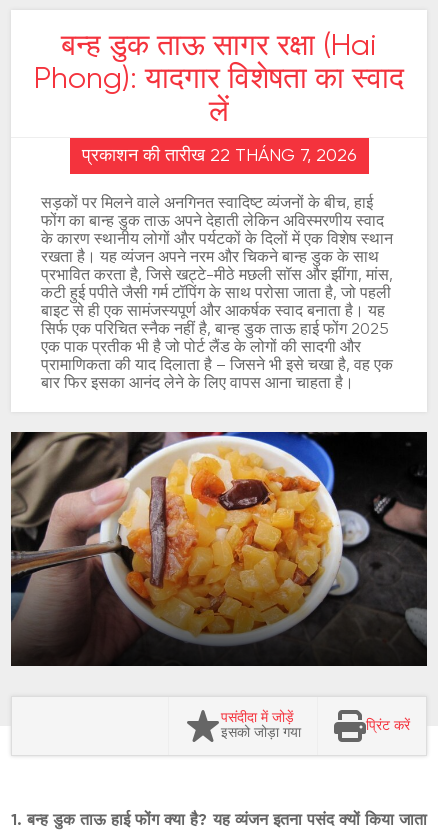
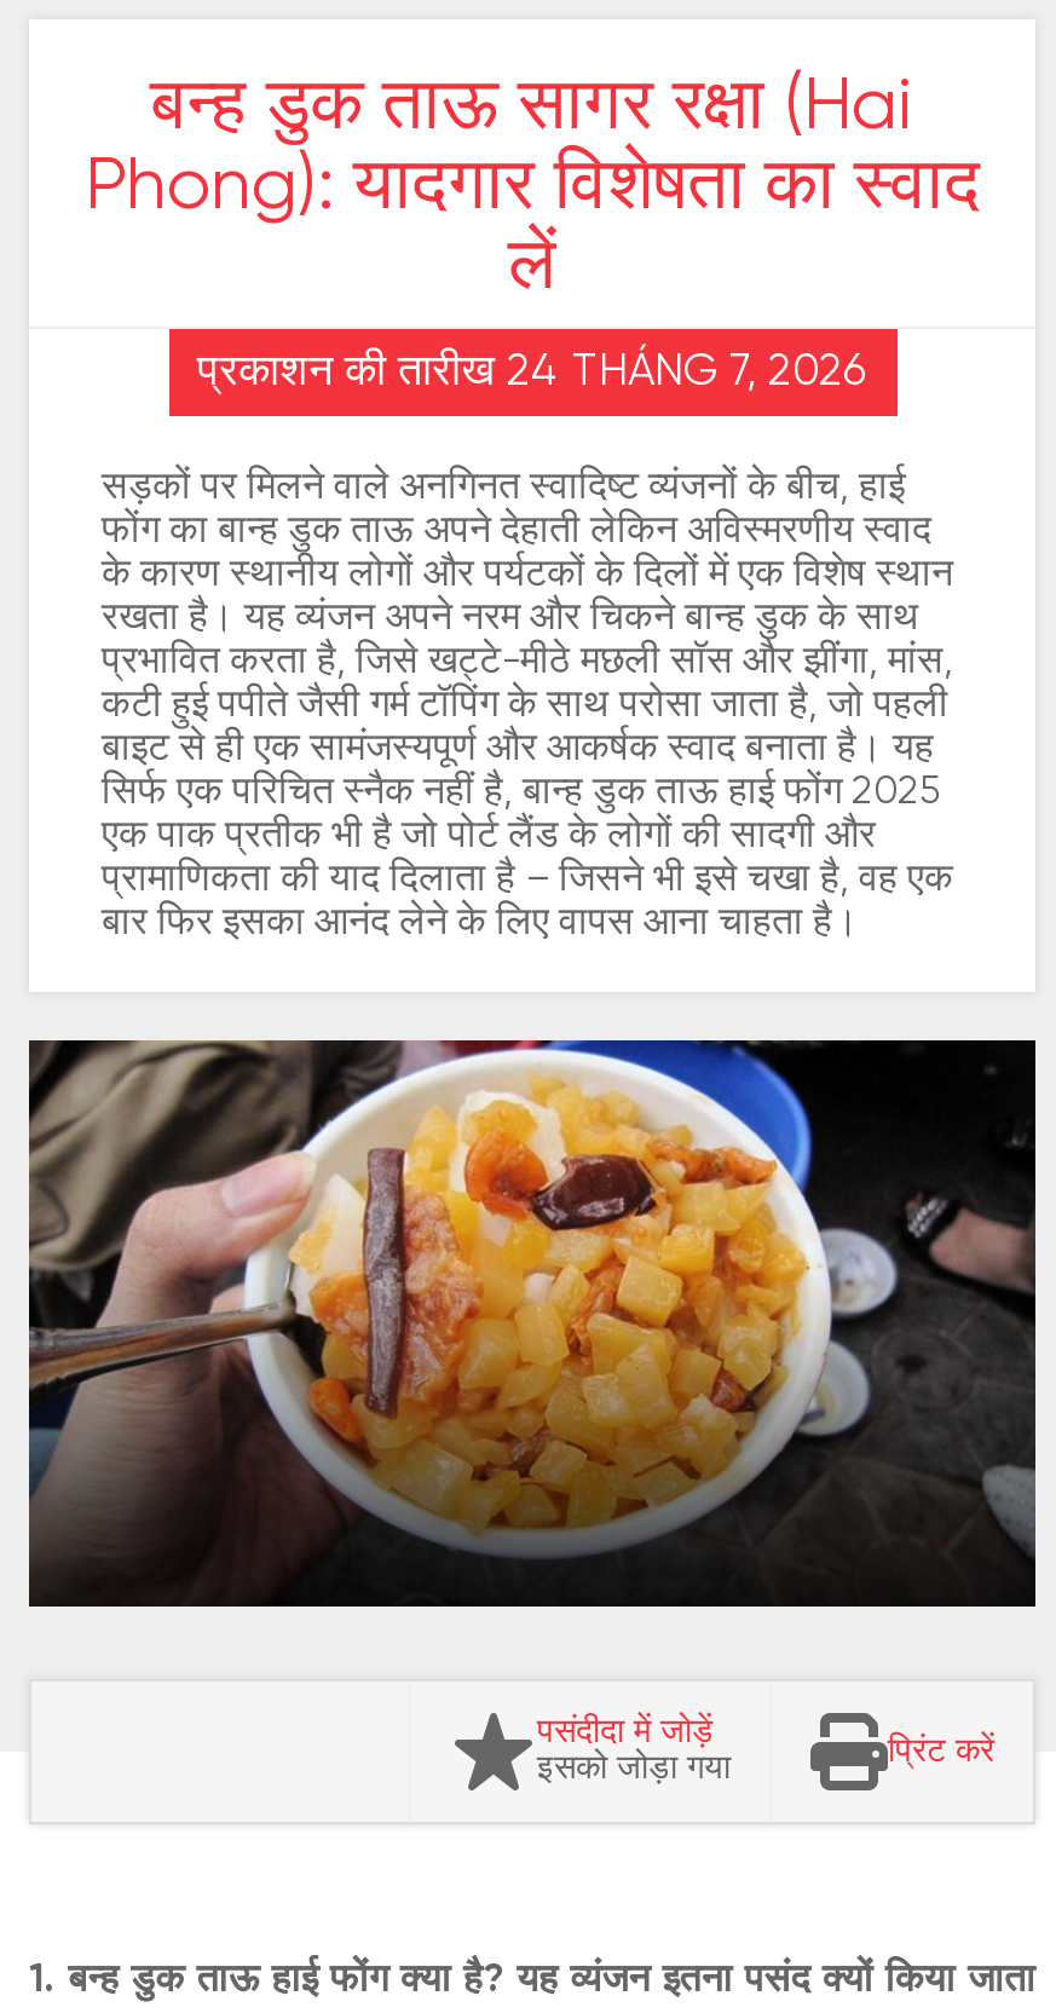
[81,147,356,166] प्रकाशन की तारीख 22 THÁNG 7, 2026 -> [197,351,867,397] प्रकाशन की तारीख 24 THÁNG 7, 2026

